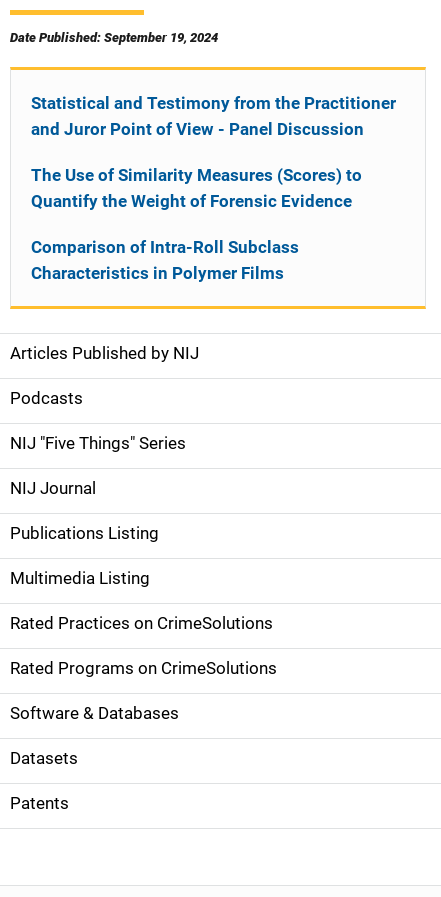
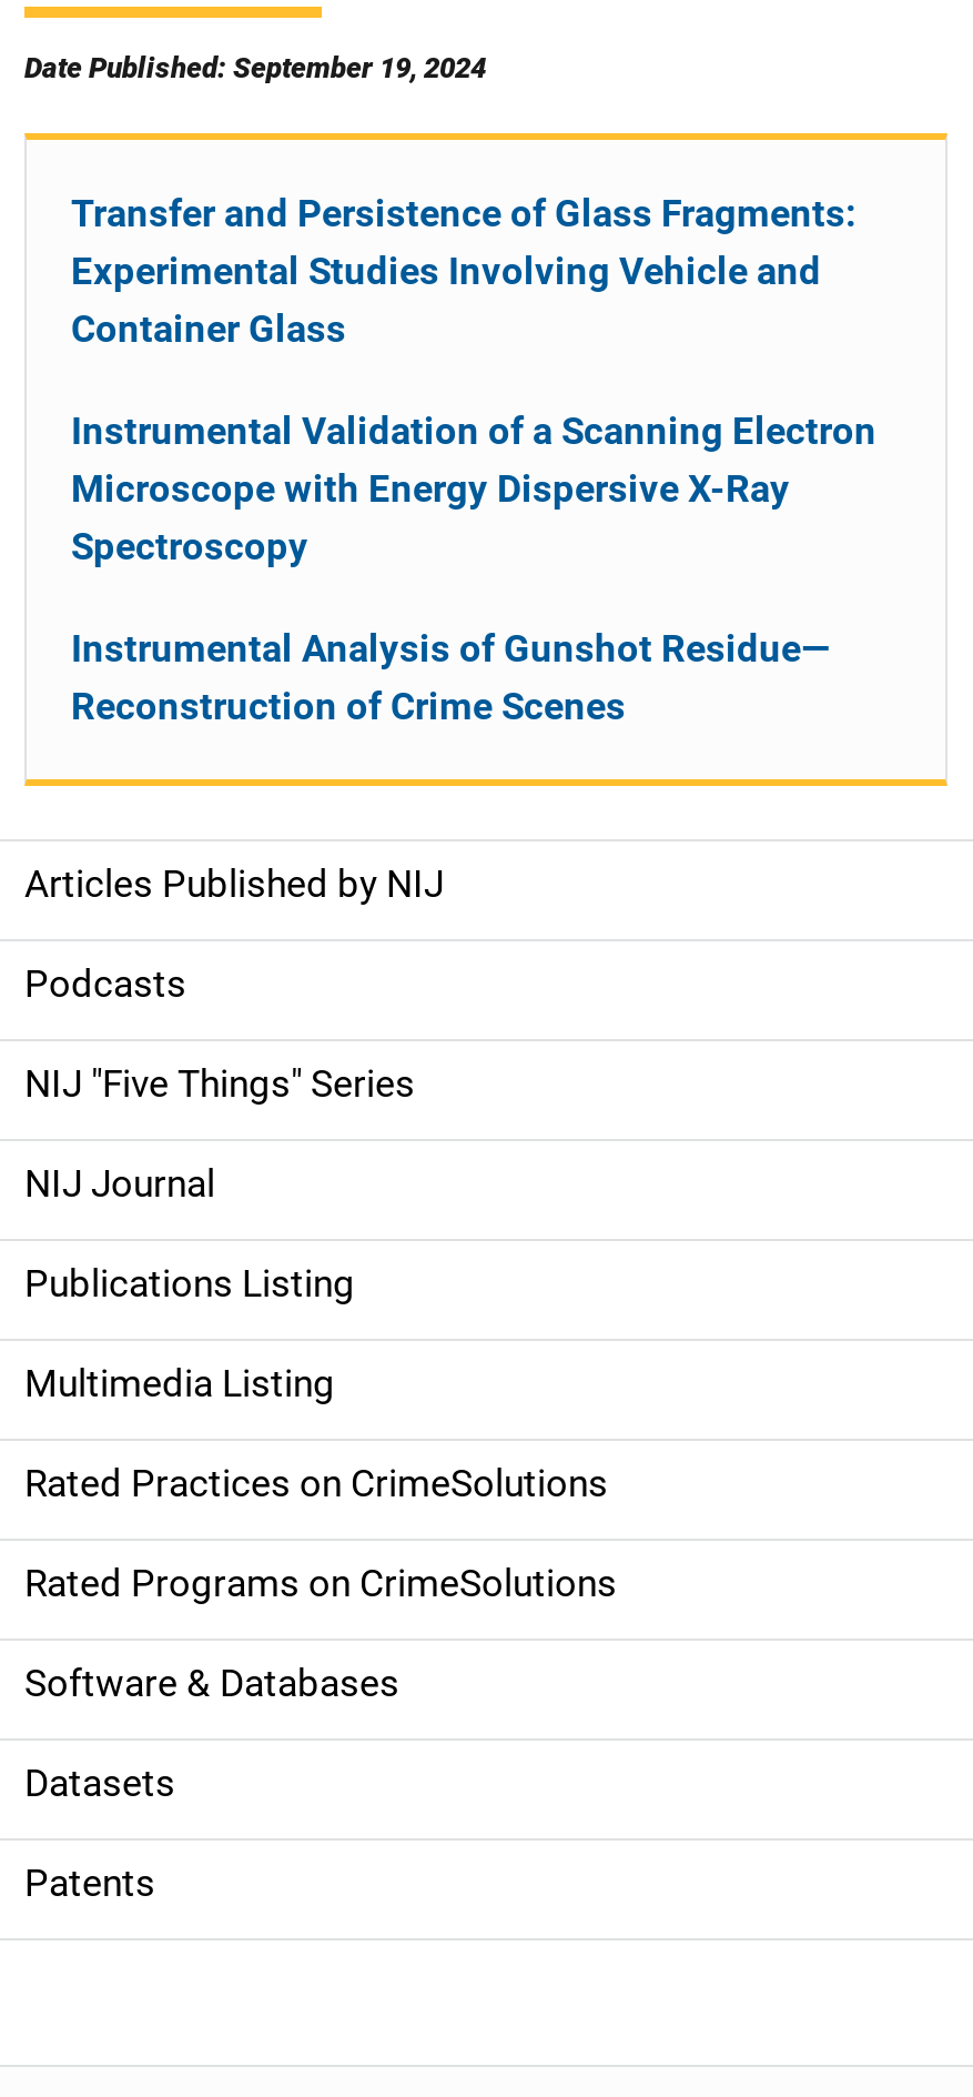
[31,93,396,139] Statistical and Testimony from the Practitioner | and Juror Point of View - Panel Discussion -> [71,191,857,351] Transfer and Persistence of Glass Fragments: | Experimental Studies Involving Vehicle and | Container Glass
[31,165,362,211] The Use of Similarity Measures (Scores) to | Quantify the Weight of Forensic Evidence -> [71,409,876,568] Instrumental Validation of a Scanning Electron | Microscope with Energy Dispersive X-Ray | Spectroscopy
[31,237,299,283] Comparison of Intra-Roll Subclass | Characteristics in Polymer Films -> [71,626,830,728] Instrumental Analysis of Gunshot Residue— | Reconstruction of Crime Scenes

